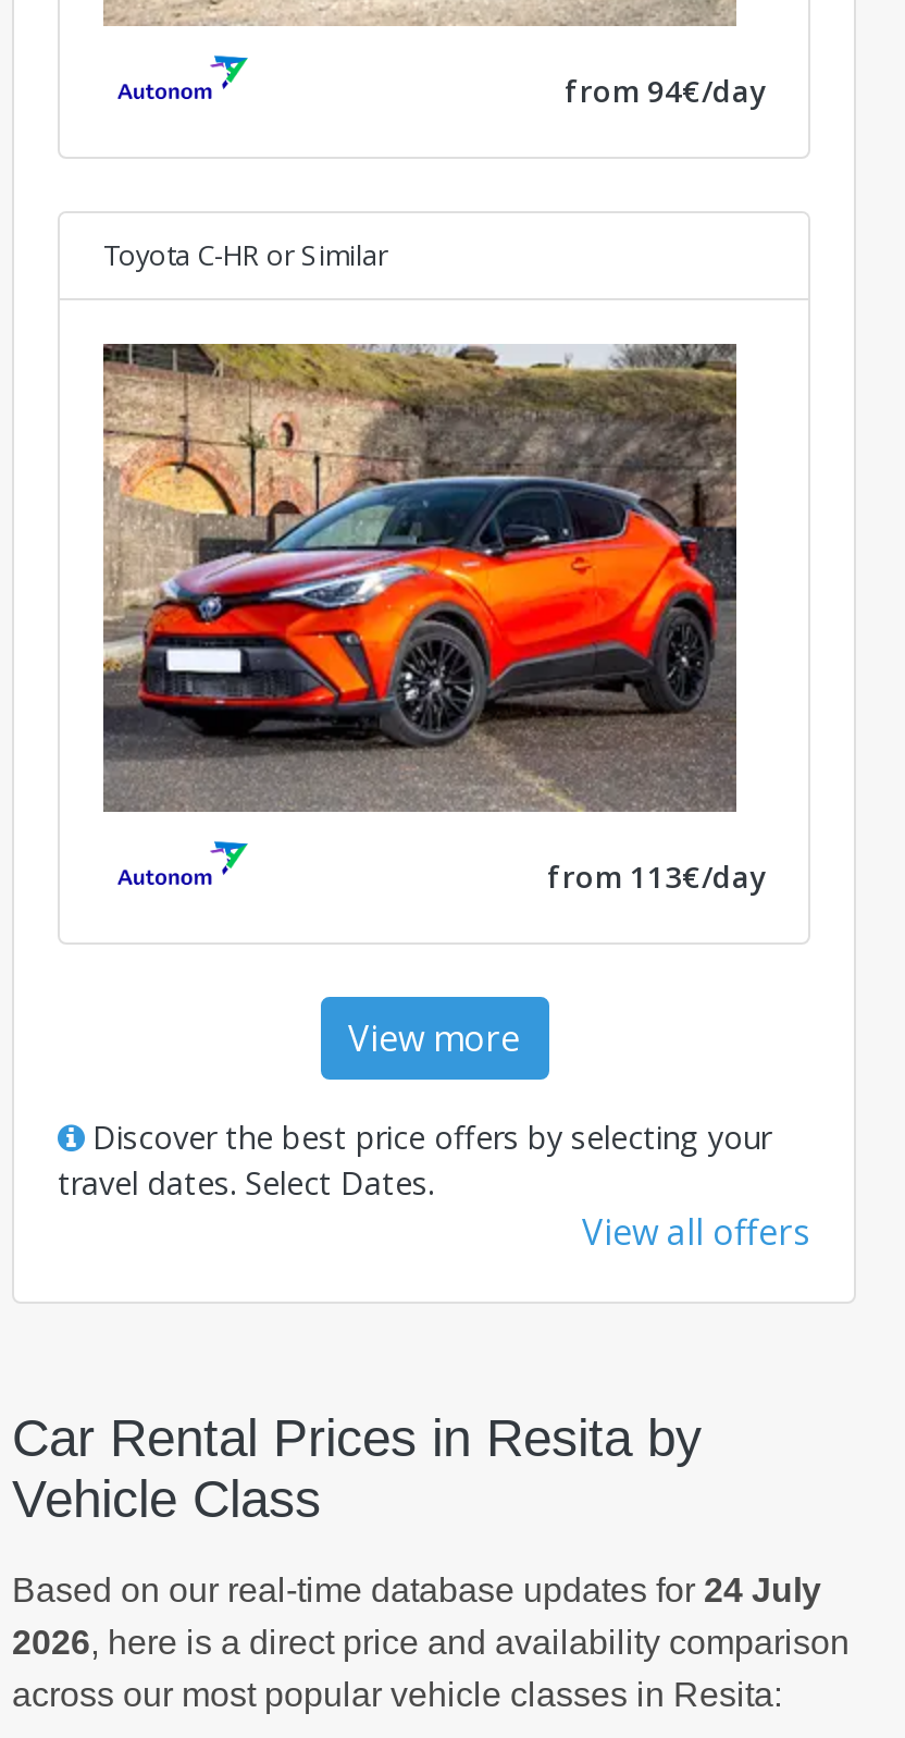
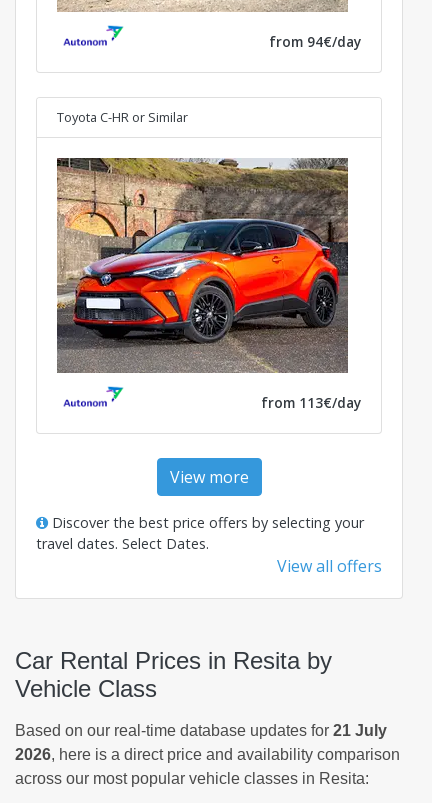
[12,1571,821,1608] Based on our real-time database updates for 24 July -> [15,722,387,739] Based on our real-time database updates for 21 July

